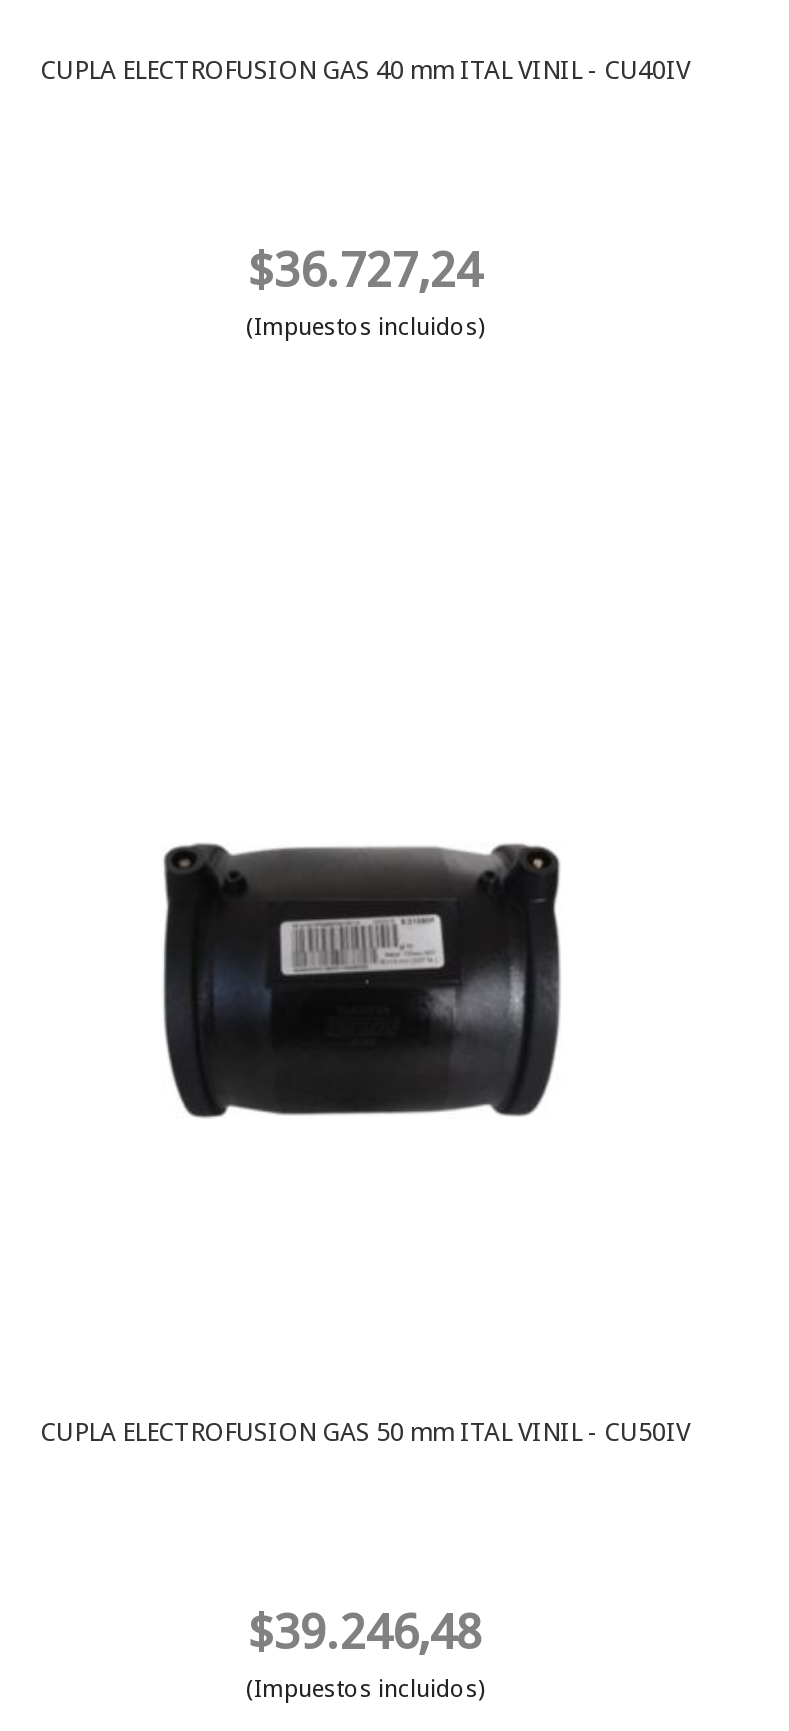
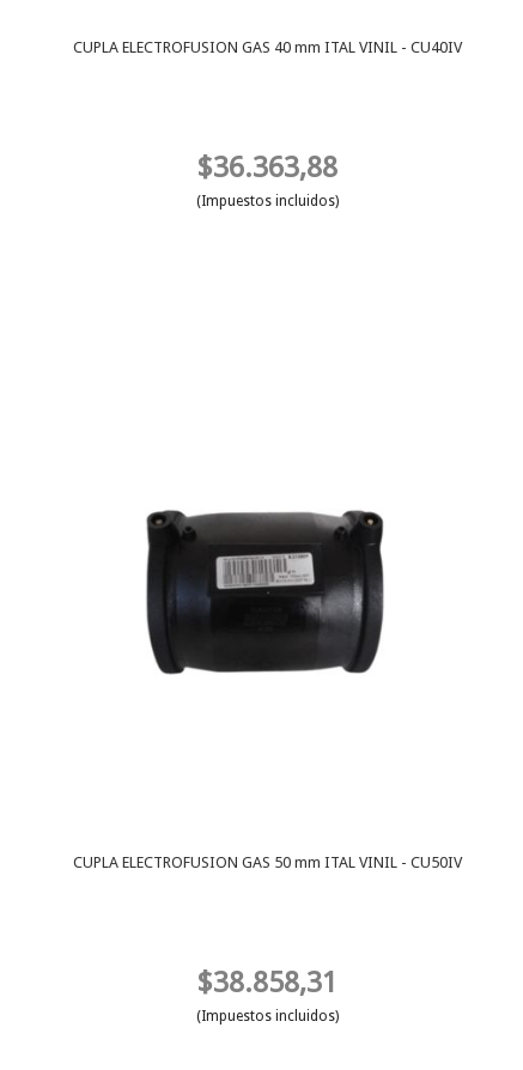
[248,243,482,299] $36.727,24 -> [197,151,337,184] $36.363,88
[248,1605,482,1661] $39.246,48 -> [197,966,337,1000] $38.858,31

